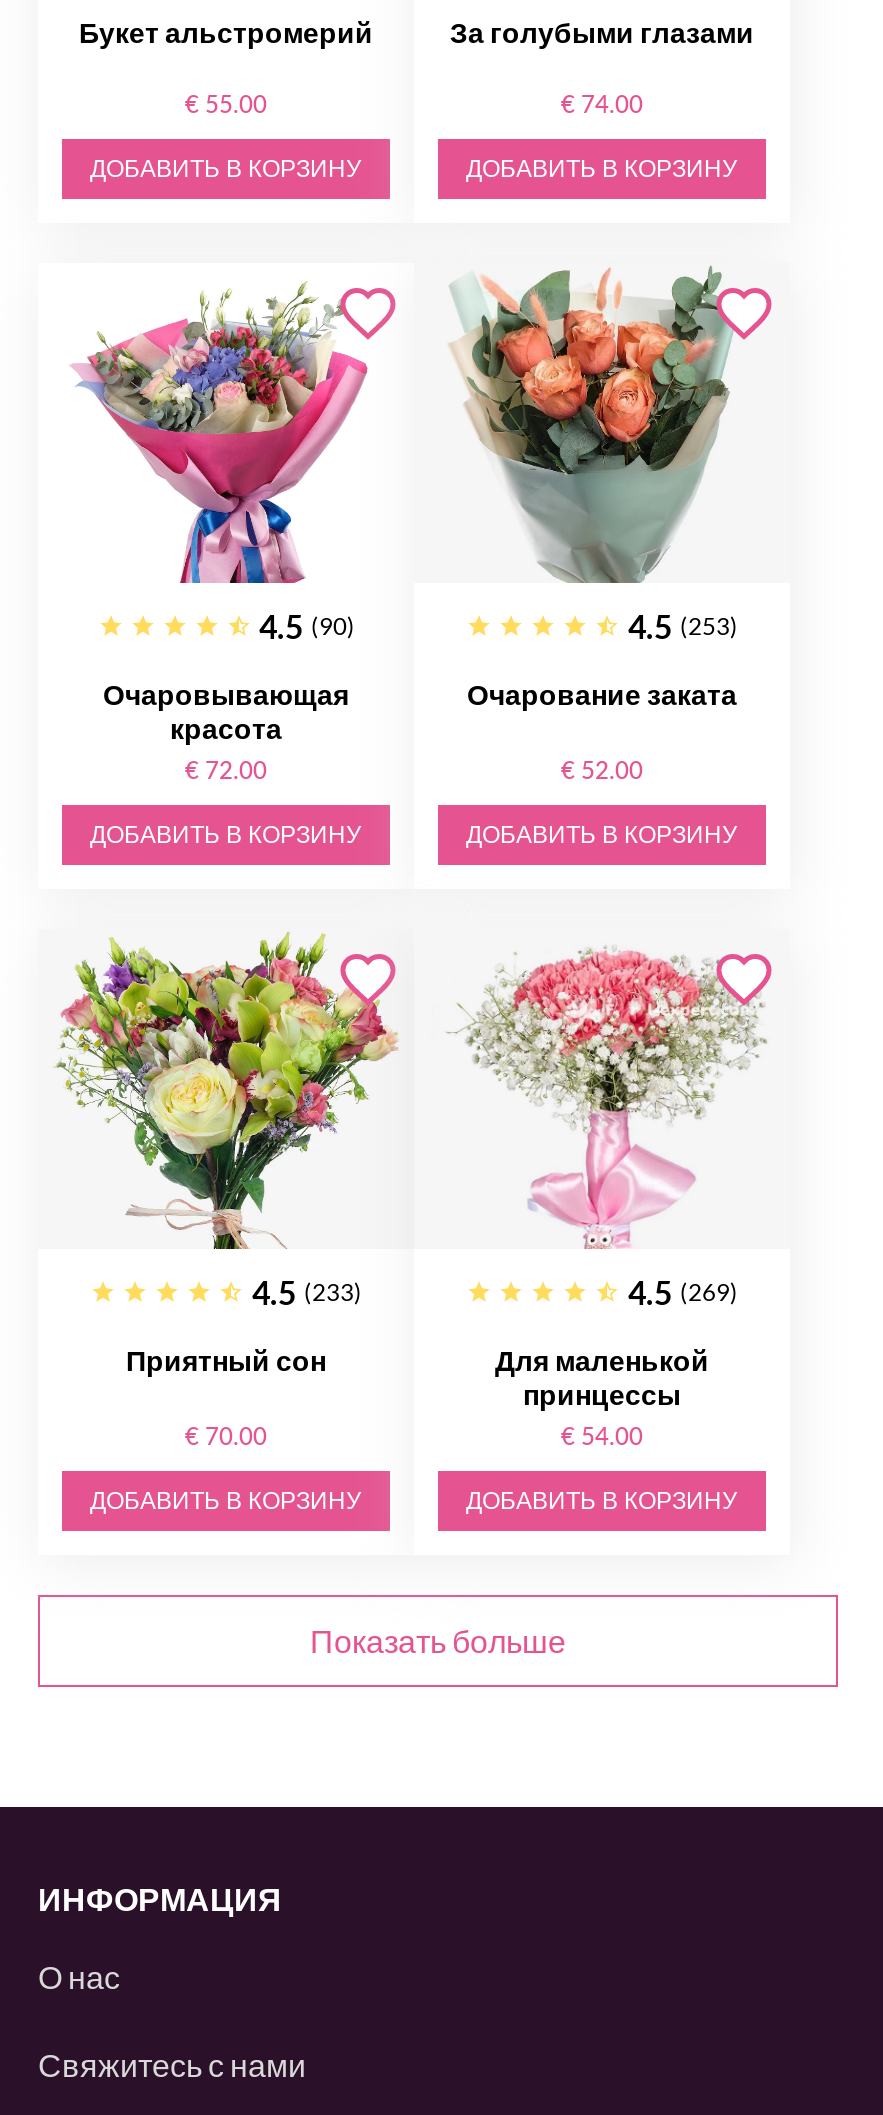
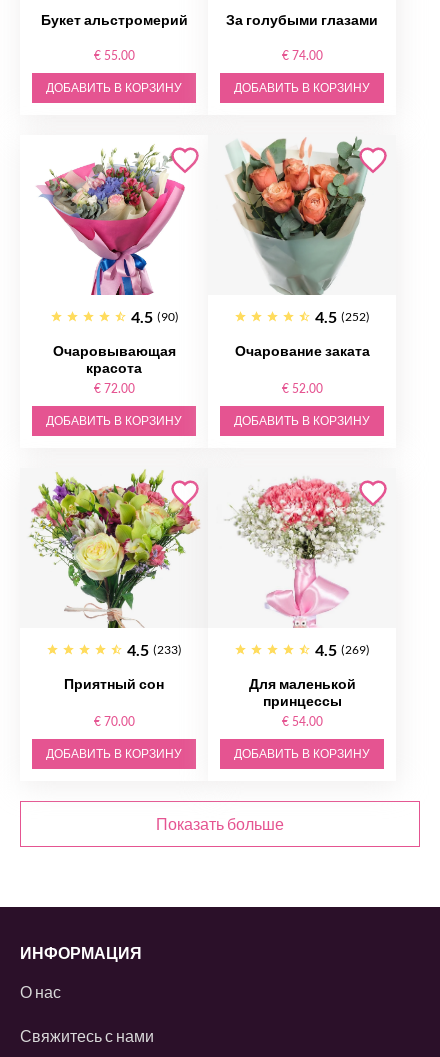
[628,607,738,645] 4.5 (253) -> [315,307,370,326] 4.5 (252)

